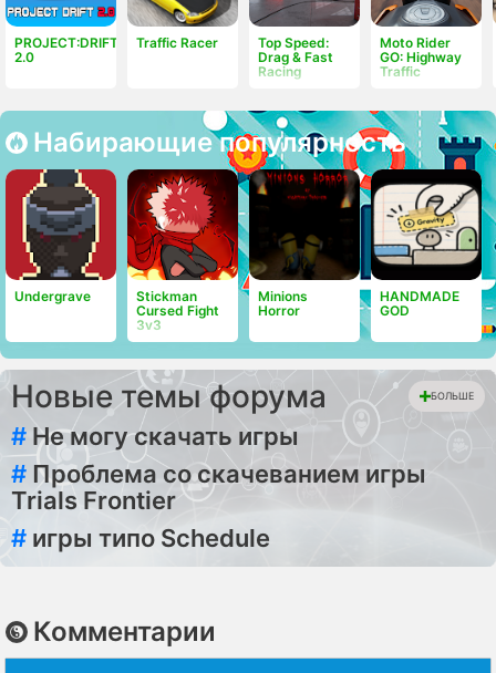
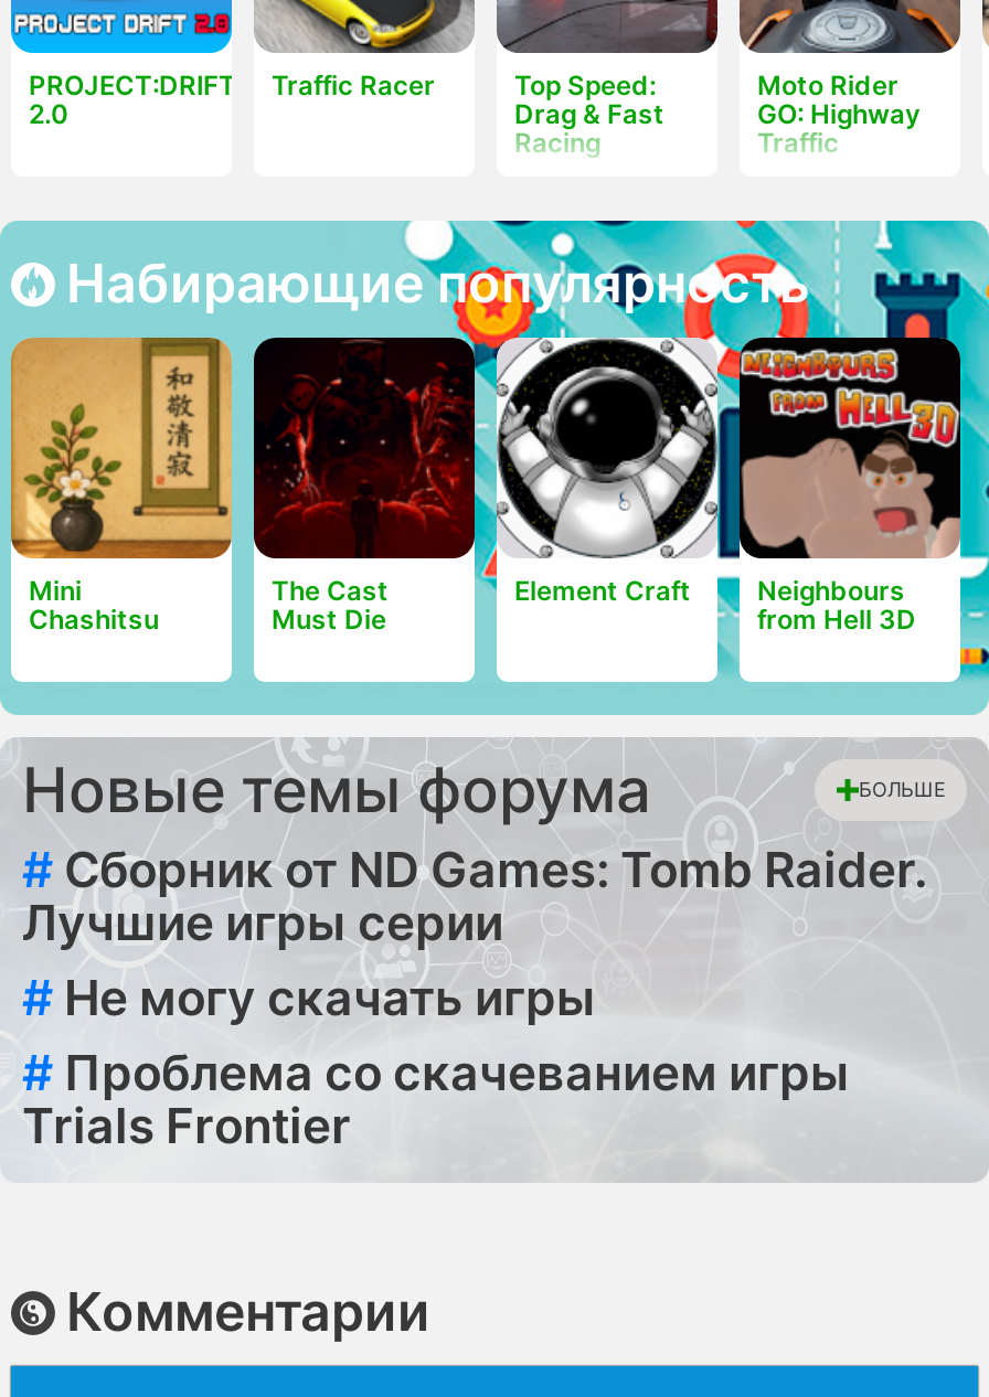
[4,168,219,333] [image] | Undergrave | Stickman | Cursed Fight | 3v3 -> [9,335,232,634] [image] | Mini | Chashitsu
[126,170,308,318] [image] | Minions | Horror -> [252,340,477,634] [image] | The Cast | Must Die
[248,168,459,318] [image] | HANDMADE | GOD -> [494,335,916,634] [image] | Element Craft | Neighbours | from Hell 3D
[370,175,483,279] [image] -> [740,346,963,556] [image]
none -> [22,840,927,950] # Сборник от ND Games: Tomb Raider. | Лучшие игры серии
moved [11,421,426,514] -> [22,968,850,1153]: # Не могу скачать игры | # Проблема со скачеванием игры | Trials Frontier
[11,523,270,552] # игры типо Schedule -> none

